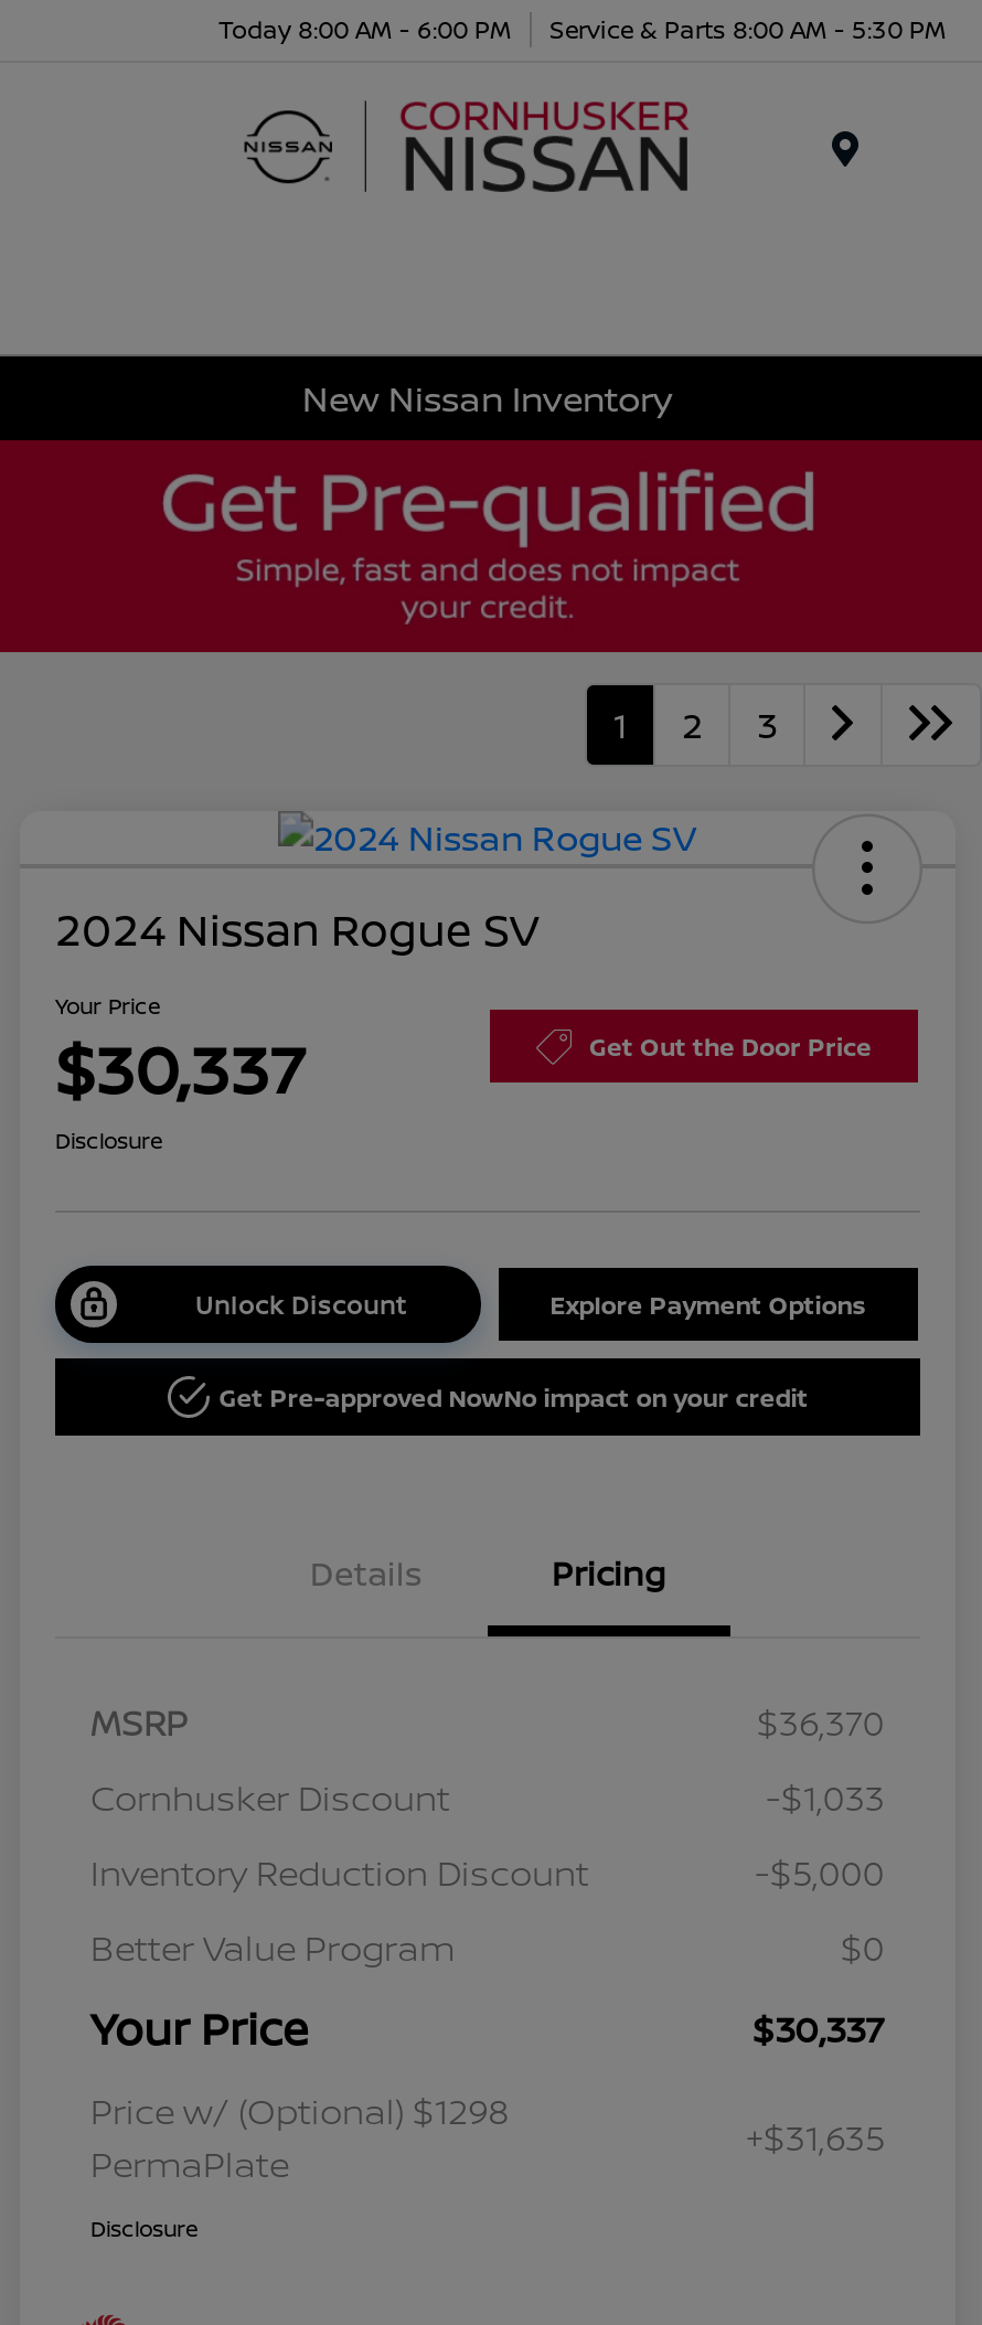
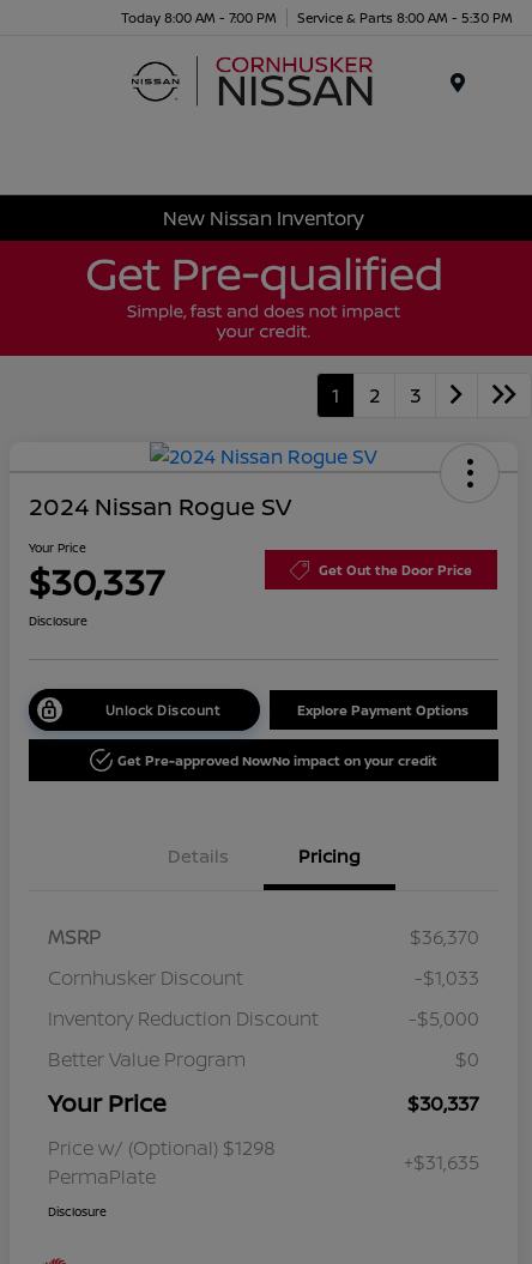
[218,11,947,44] Today 8:00 AM - 6:00 PM Service & Parts 8:00 AM - 5:30 PM -> [121,8,513,26] Today 8:00 AM - 7:00 PM Service & Parts 8:00 AM - 5:30 PM

